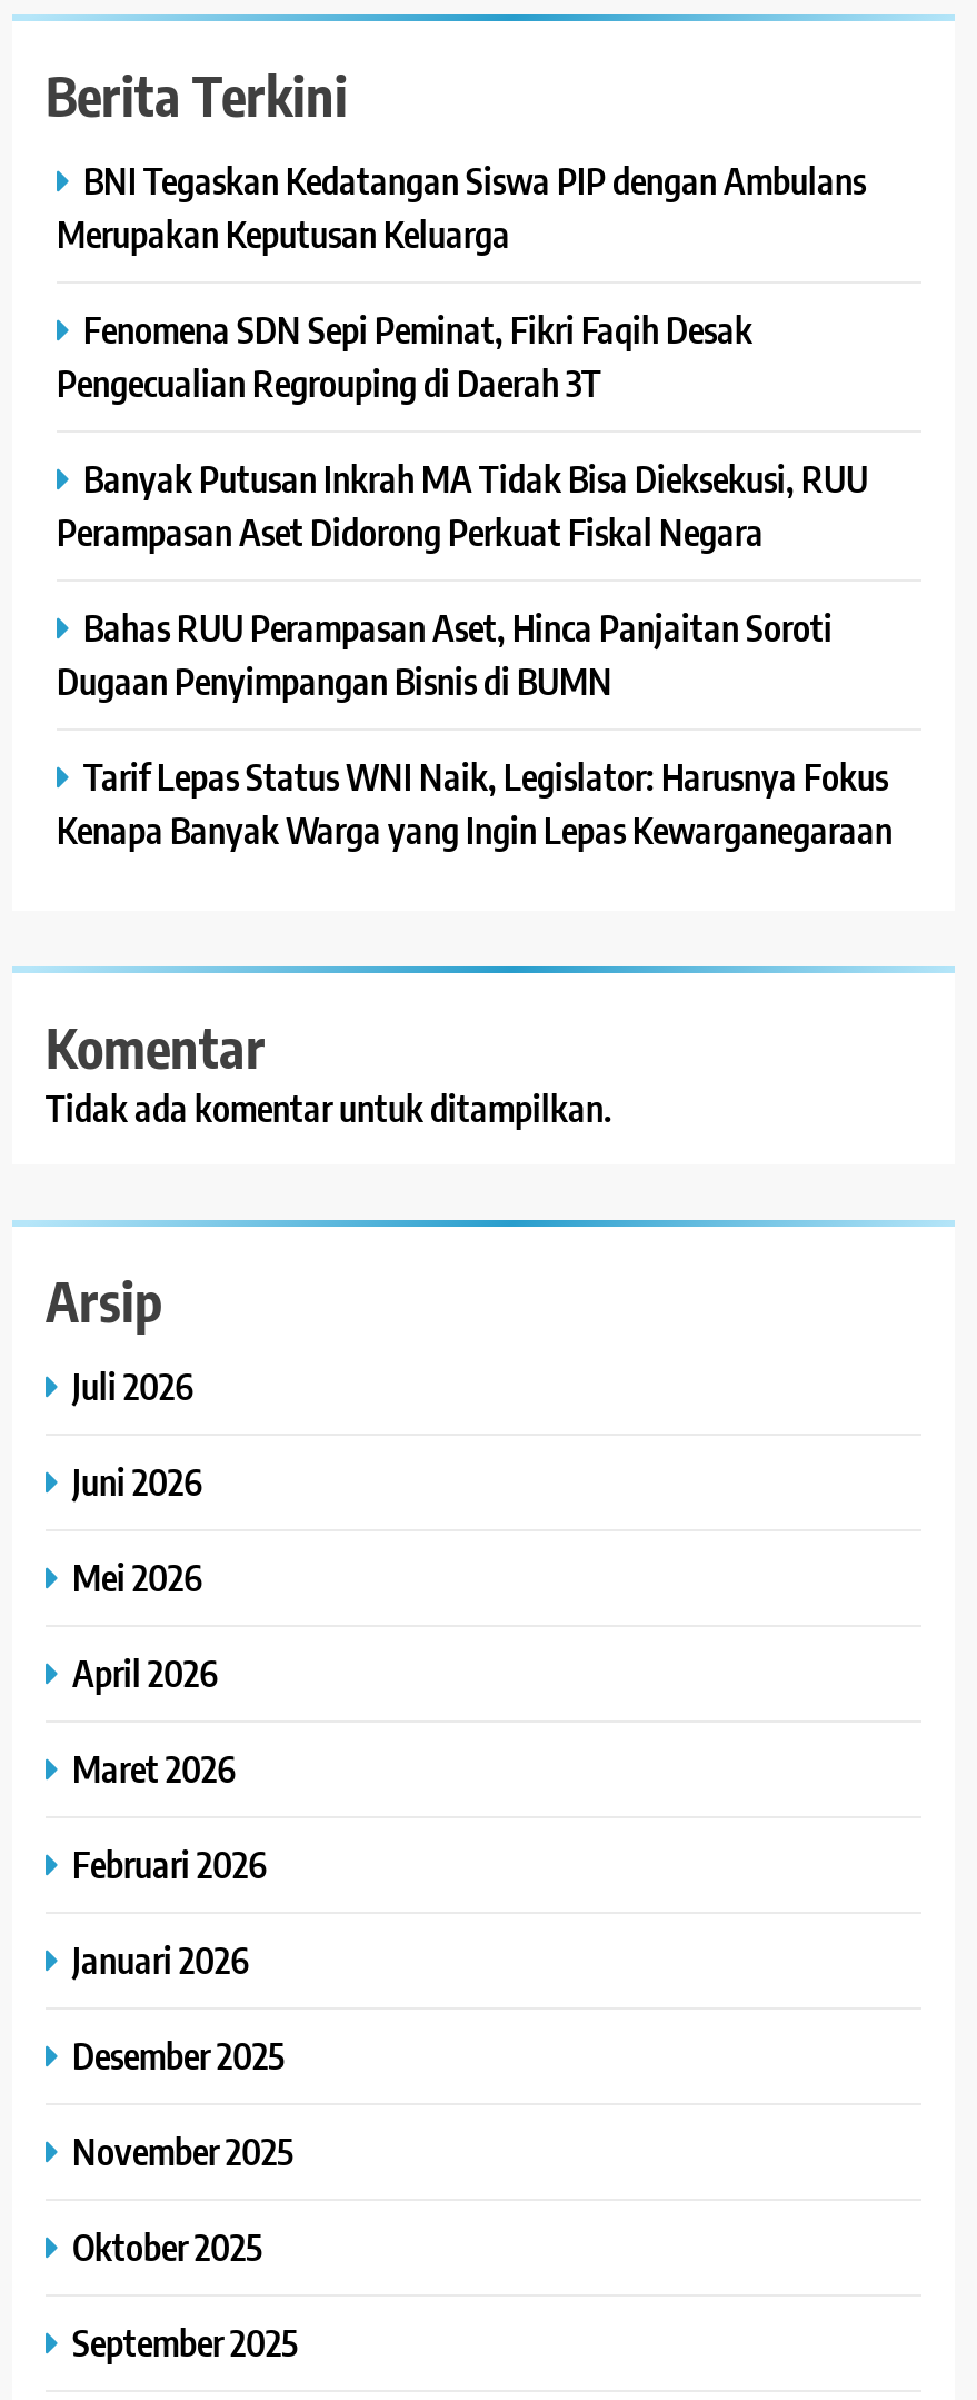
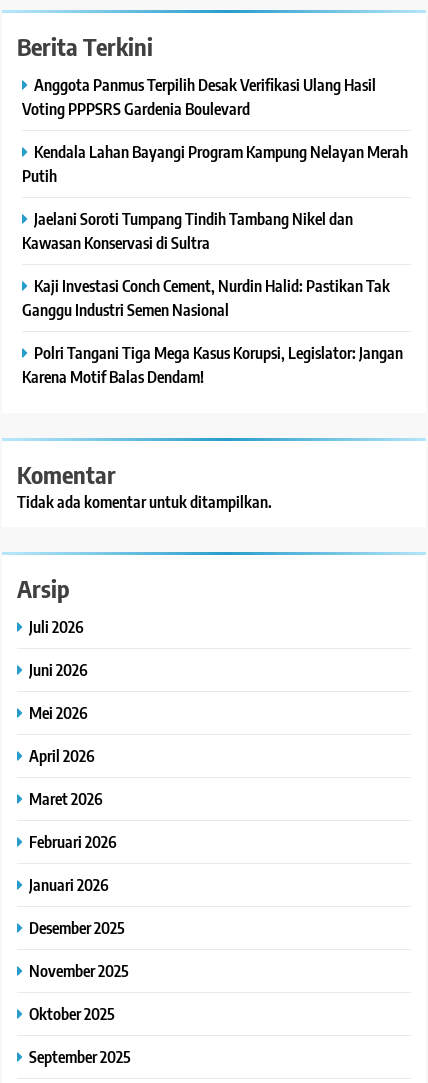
[57,157,866,258] BNI Tegaskan Kedatangan Siswa PIP dengan Ambulans | Merupakan Keputusan Keluarga -> [22,74,376,119] Anggota Panmus Terpilih Desak Verifikasi Ulang Hasil | Voting PPPSRS Gardenia Boulevard
[57,307,752,407] Fenomena SDN Sepi Peminat, Fikri Faqih Desak | Pengecualian Regrouping di Daerah 3T -> [22,141,408,186] Kendala Lahan Bayangi Program Kampung Nelayan Merah | Putih
[57,456,868,556] Banyak Putusan Inkrah MA Tidak Bisa Dieksekusi, RUU | Perampasan Aset Didorong Perkuat Fiskal Negara -> [22,208,353,253] Jaelani Soroti Tumpang Tindih Tambang Nikel dan | Kawasan Konservasi di Sultra
[57,605,833,705] Bahas RUU Perampasan Aset, Hinca Panjaitan Soroti | Dugaan Penyimpangan Bisnis di BUMN -> [22,275,390,320] Kaji Investasi Conch Cement, Nurdin Halid: Pastikan Tak | Ganggu Industri Semen Nasional
[57,754,893,854] Tarif Lepas Status WNI Naik, Legislator: Harusnya Fokus | Kenapa Banyak Warga yang Ingin Lepas Kewarganegaraan -> [22,342,403,387] Polri Tangani Tiga Mega Kasus Korupsi, Legislator: Jangan | Karena Motif Balas Dendam!

